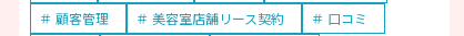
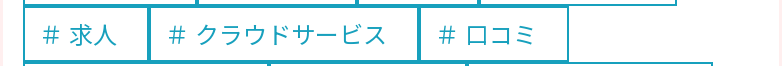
[56,8,284,27] 顧客管理 | 美容室店舗リース契約 -> [69,15,387,49] 求人 | クラウドサービス

